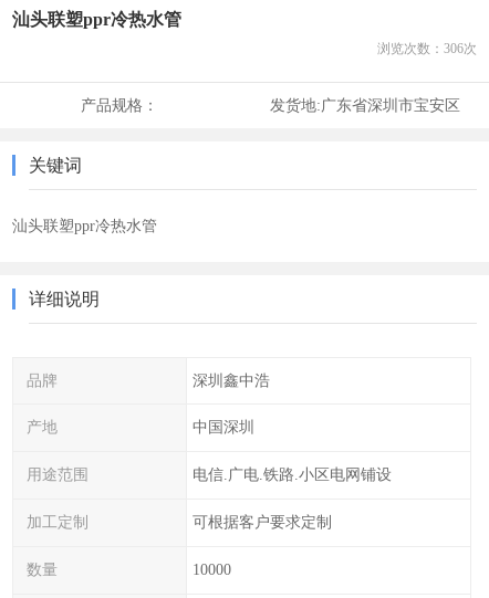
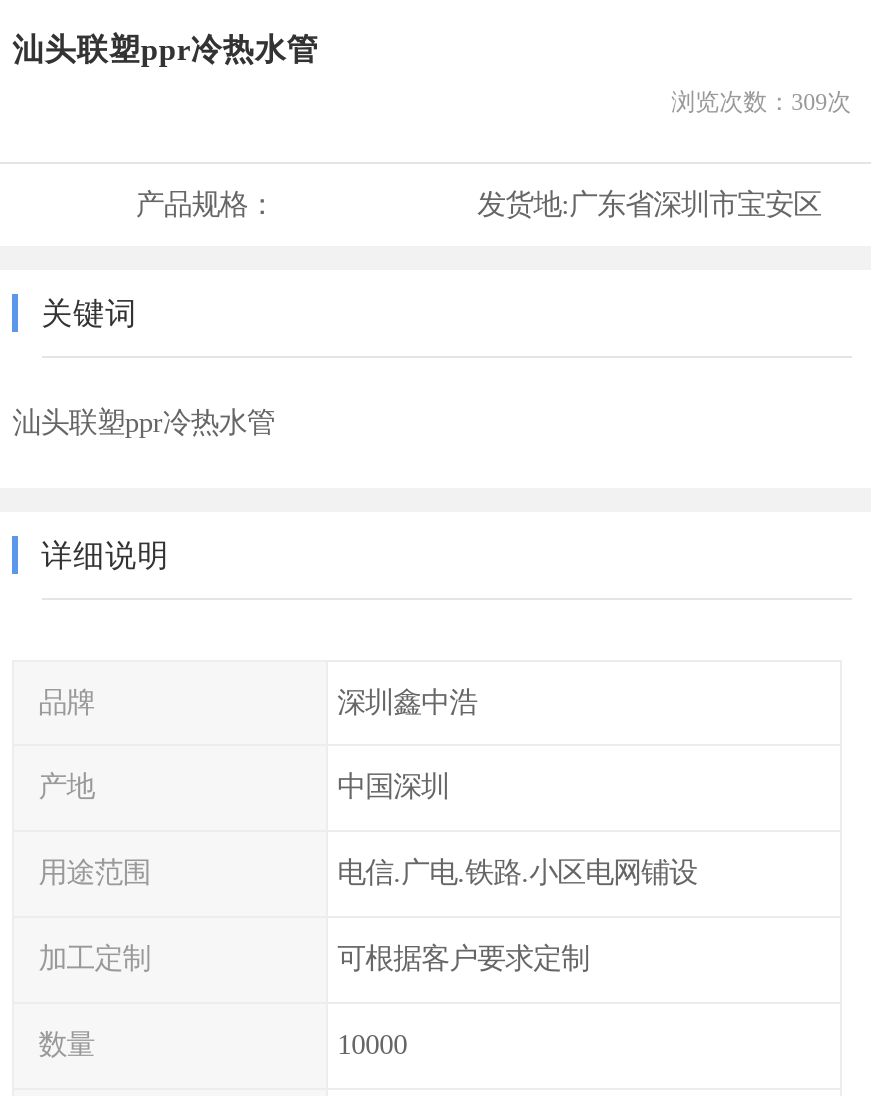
[377,40,476,56] 浏览次数：306次 -> [671,87,851,115] 浏览次数：309次

